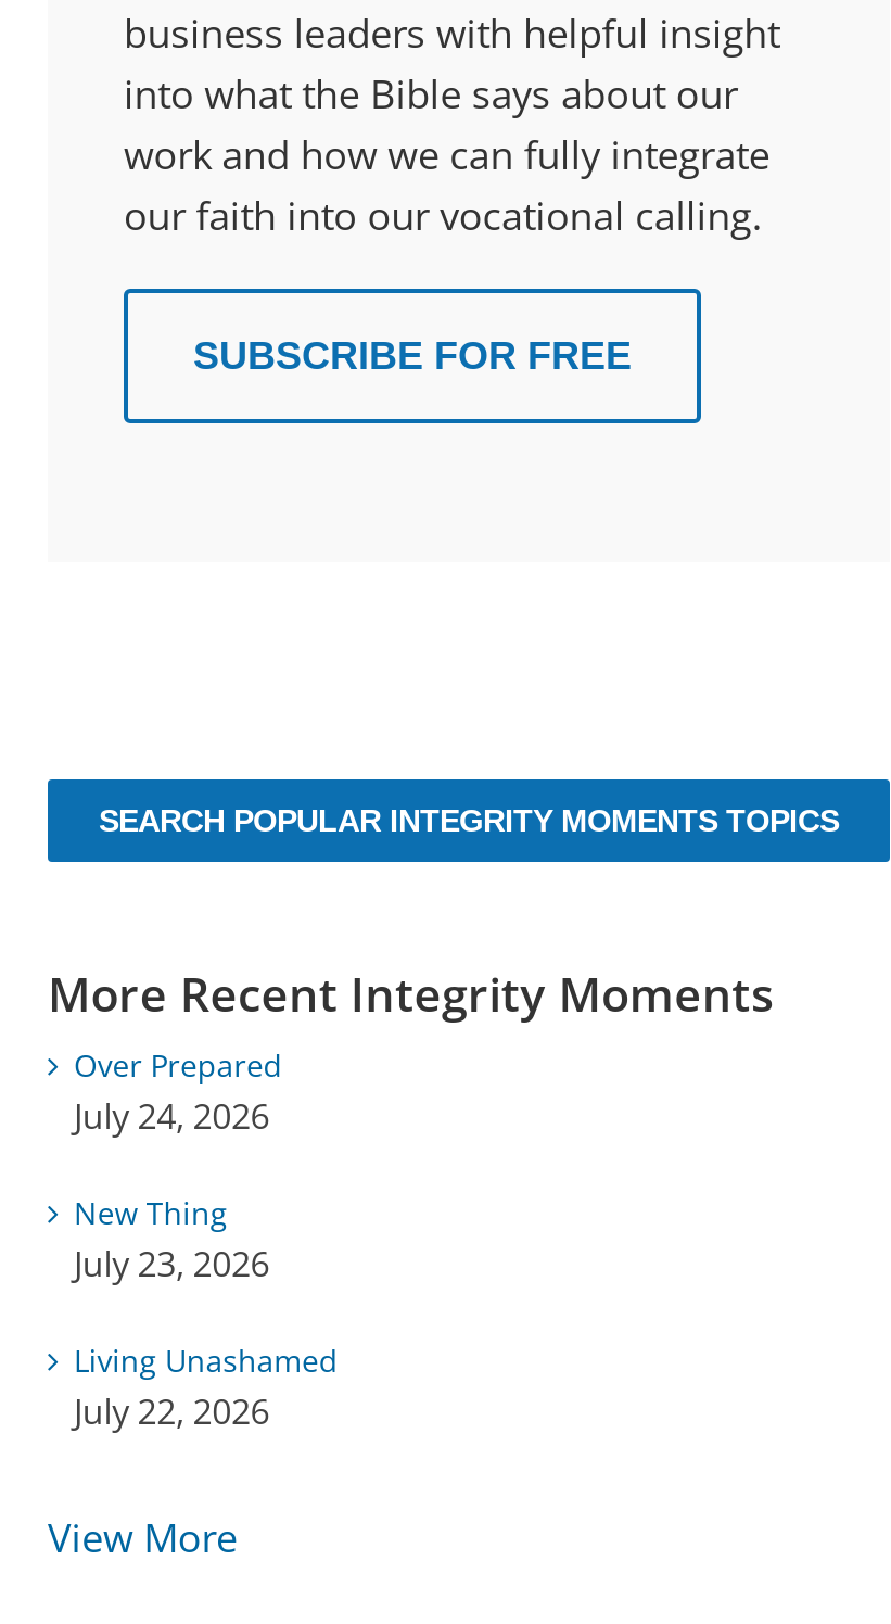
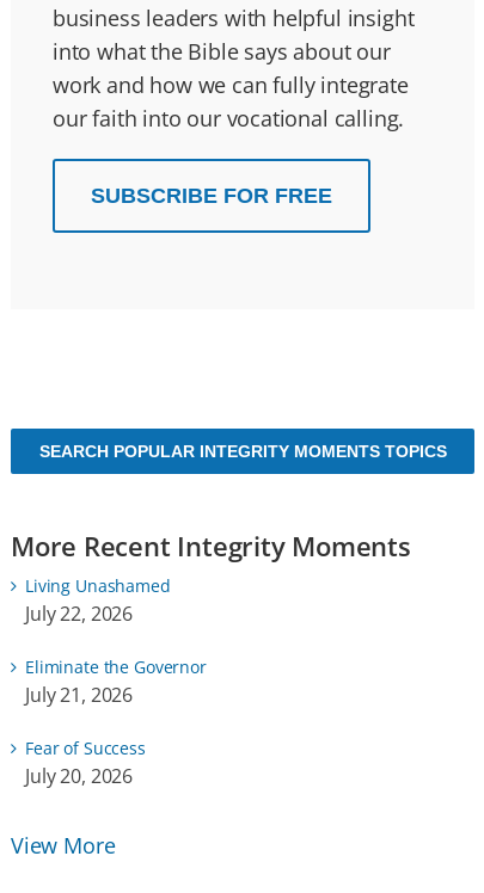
[74,1045,283,1288] Over Prepared | July 24, 2026 | New Thing | July 23, 2026 -> none
moved [74,1340,338,1436] -> [25,575,171,627]: Living Unashamed | July 22, 2026
none -> [25,656,207,789] Eliminate the Governor | July 21, 2026 | Fear of Success | July 20, 2026

